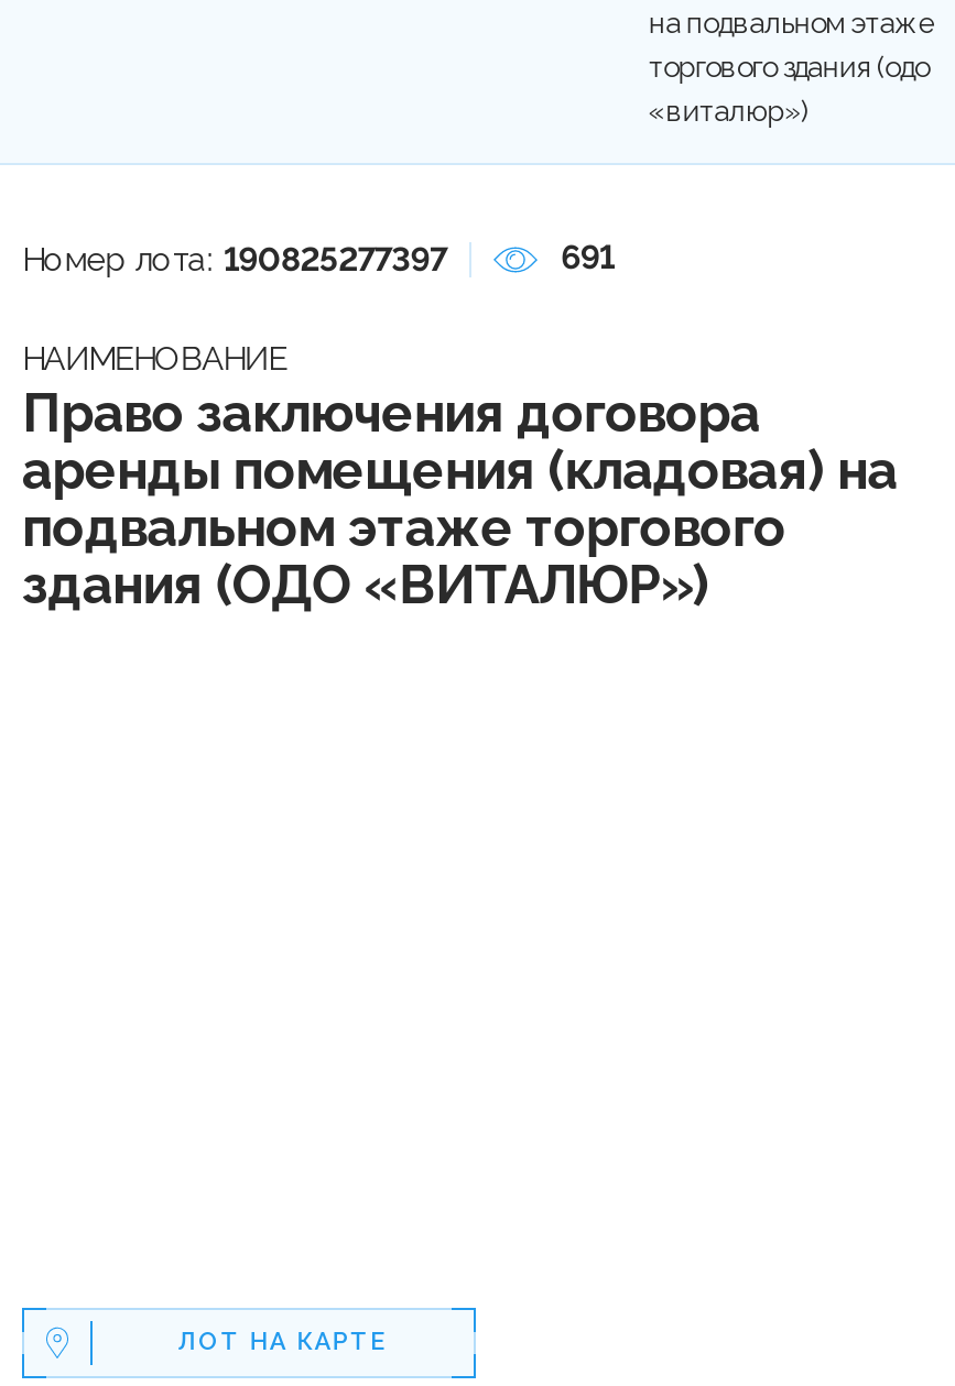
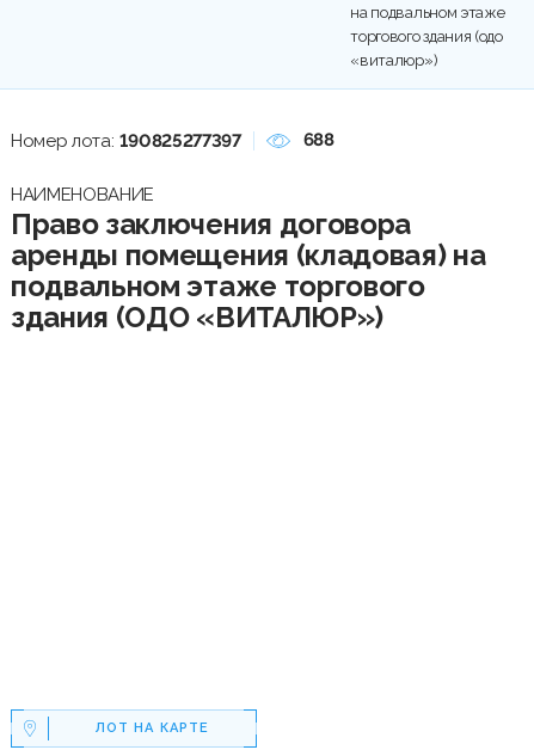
[561,238,614,277] 691 -> [303,129,334,150] 688

